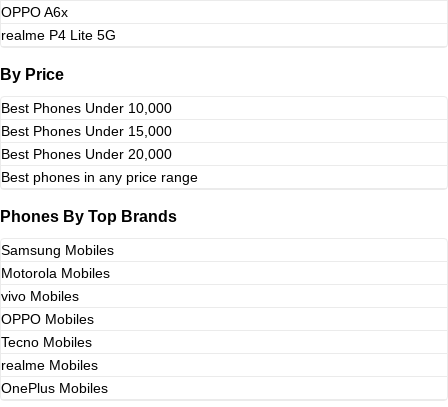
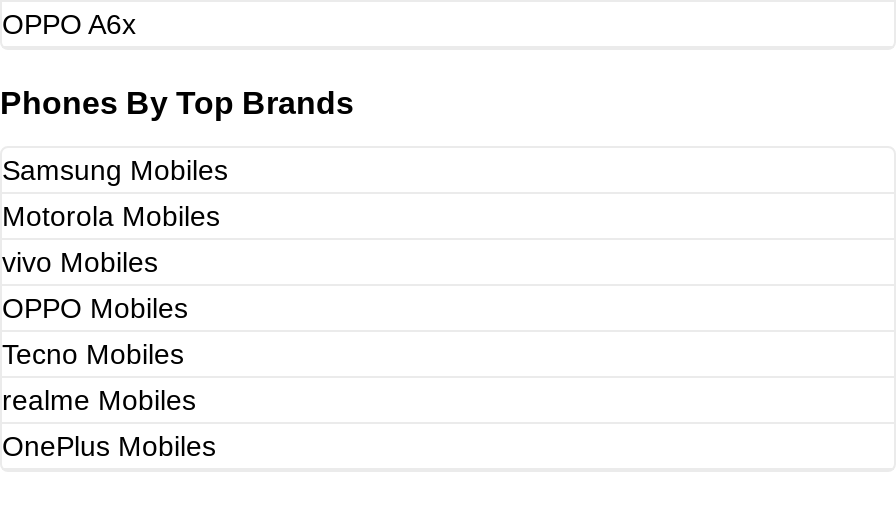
[0,27,198,185] realme P4 Lite 5G | By Price | Best Phones Under 10,000 | Best Phones Under 15,000 | Best Phones Under 20,000 | Best phones in any price range -> none

